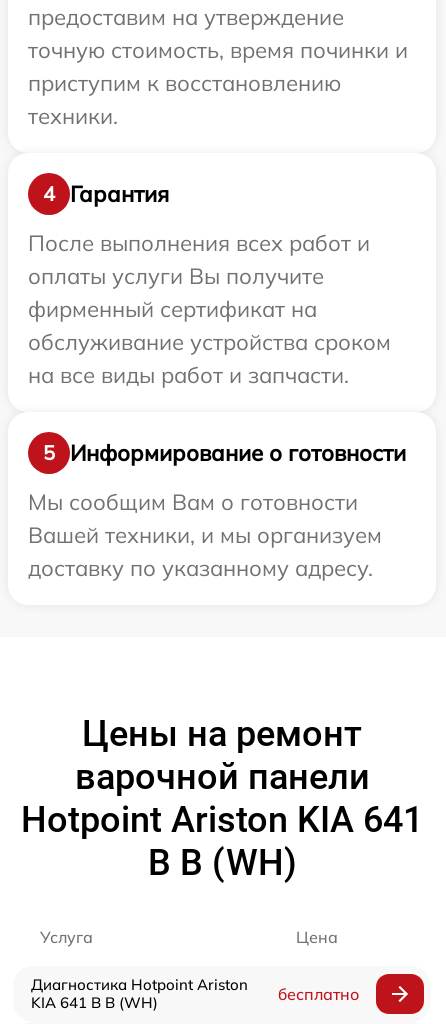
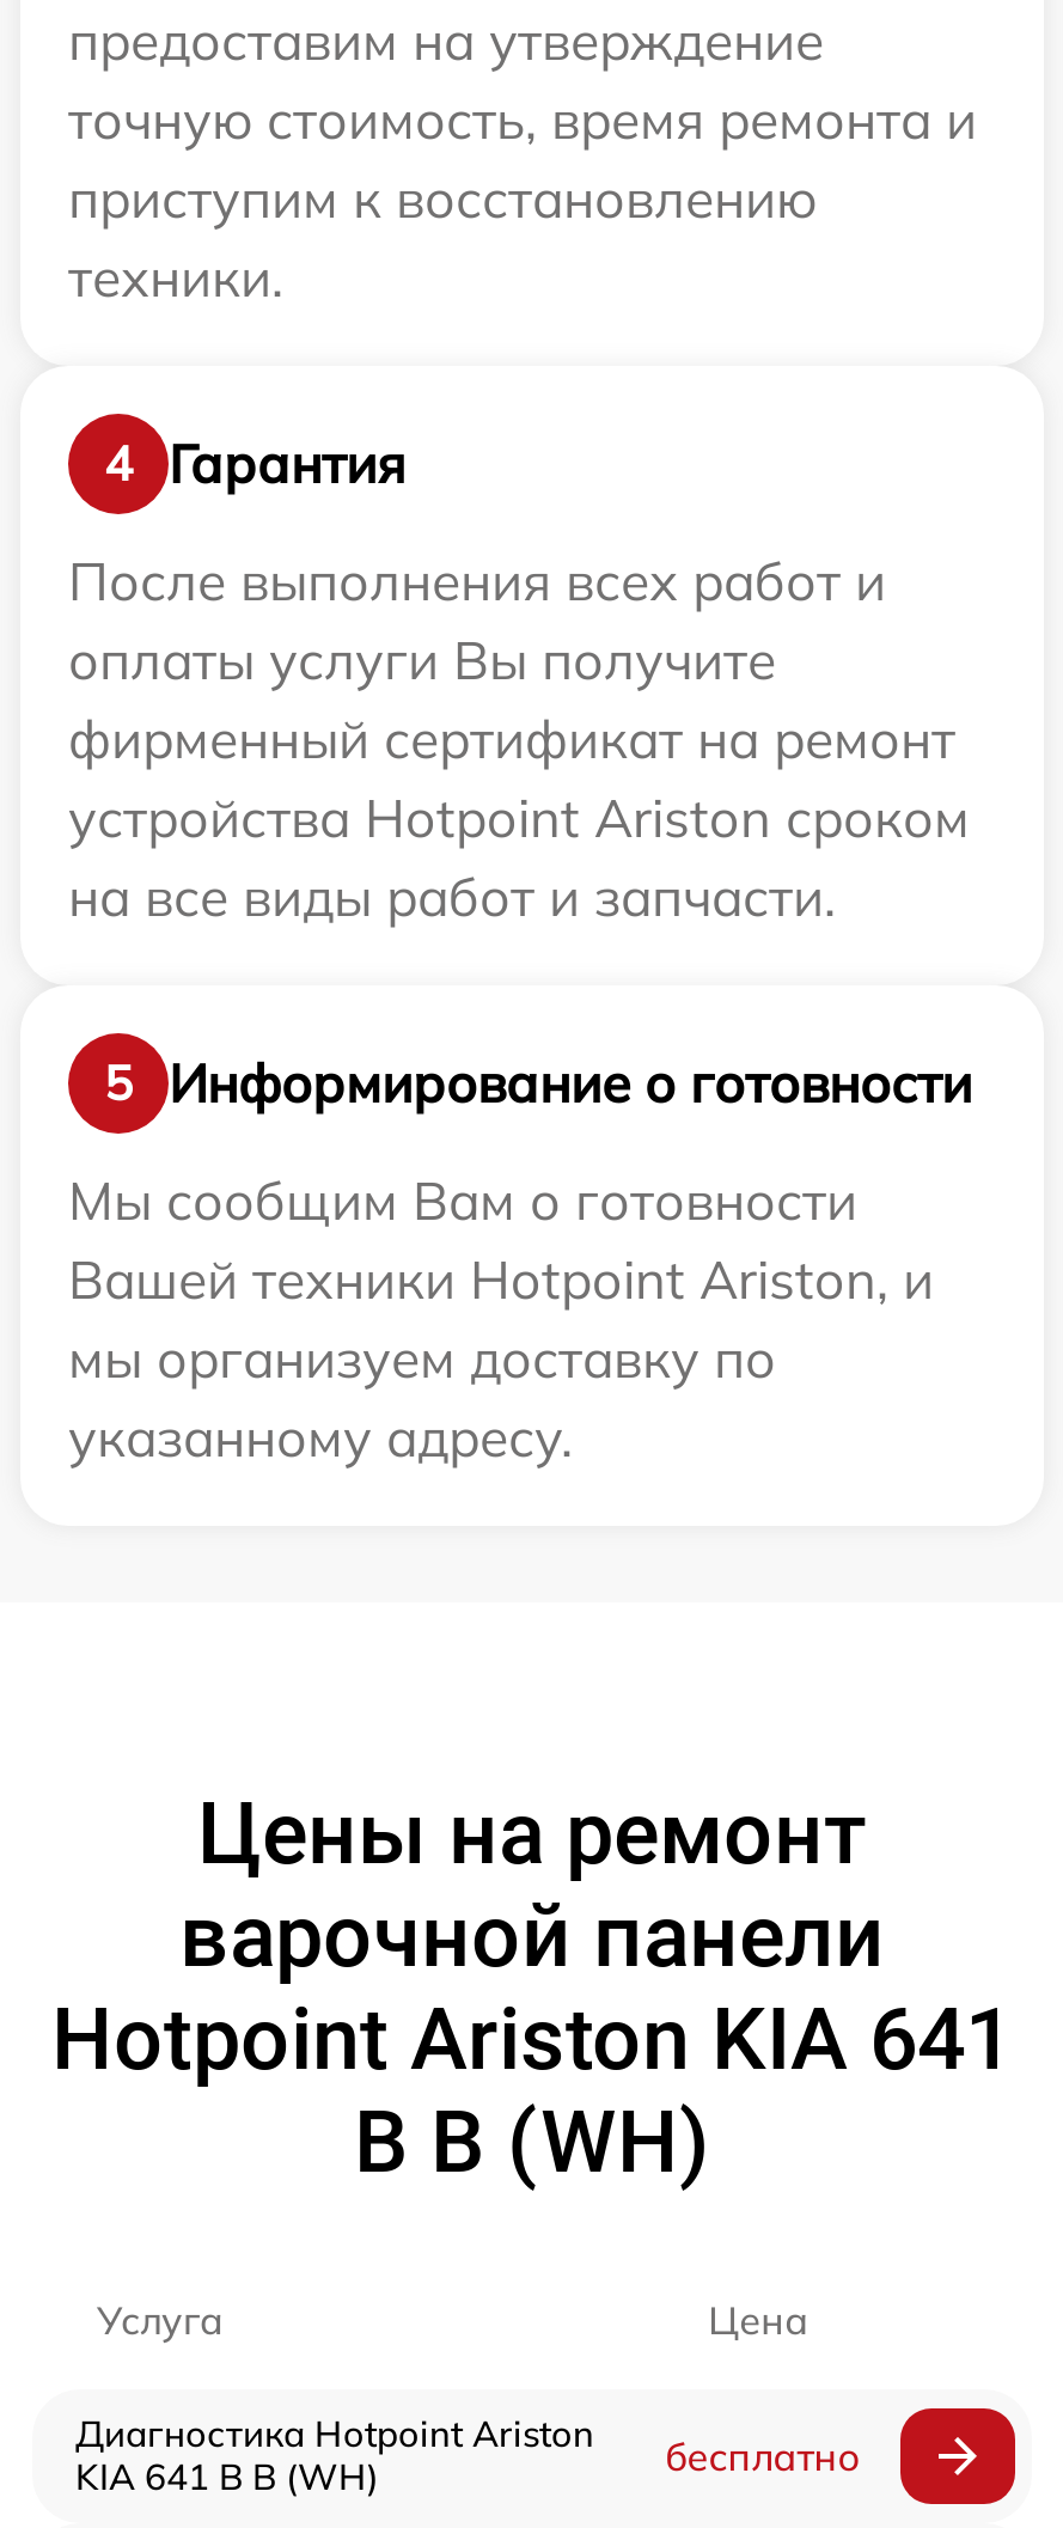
[28,36,408,64] точную стоимость, время починки и -> [68,87,977,154] точную стоимость, время ремонта и
[28,295,391,356] фирменный сертификат на | обслуживание устройства сроком -> [68,706,970,852] фирменный сертификат на ремонт | устройства Hotpoint Ariston сроком
[28,521,382,582] Вашей техники, и мы организуем | доставку по указанному адресу. -> [68,1247,934,1472] Вашей техники Hotpoint Ariston, и | мы организуем доставку по | указанному адресу.

